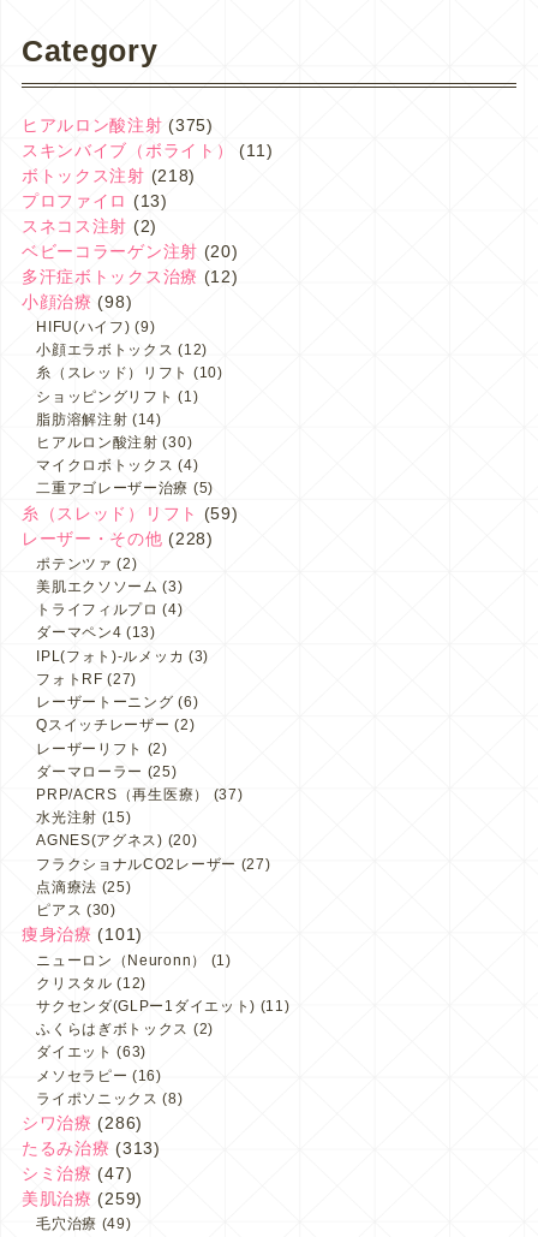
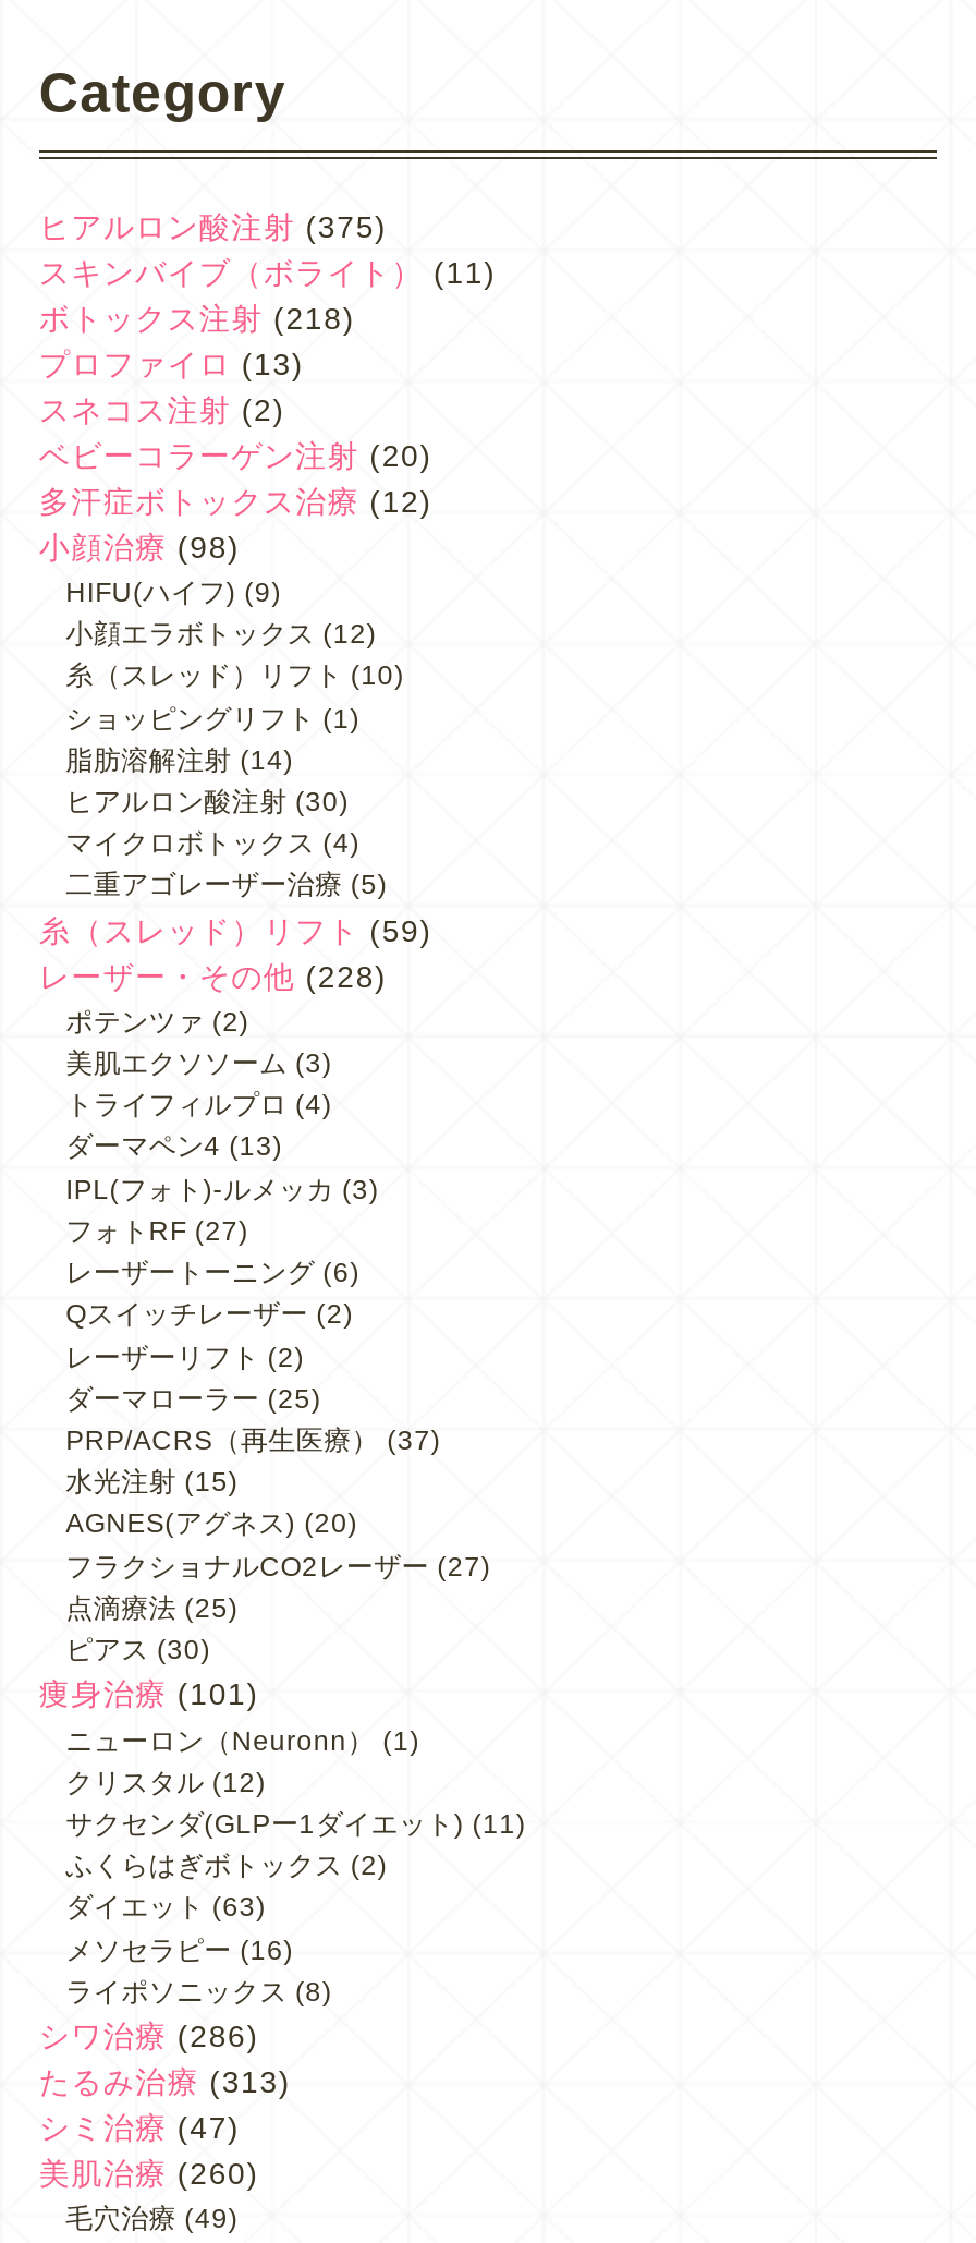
[21,1189,143,1208] 美肌治療(259) -> [39,2156,259,2191] 美肌治療(260)

